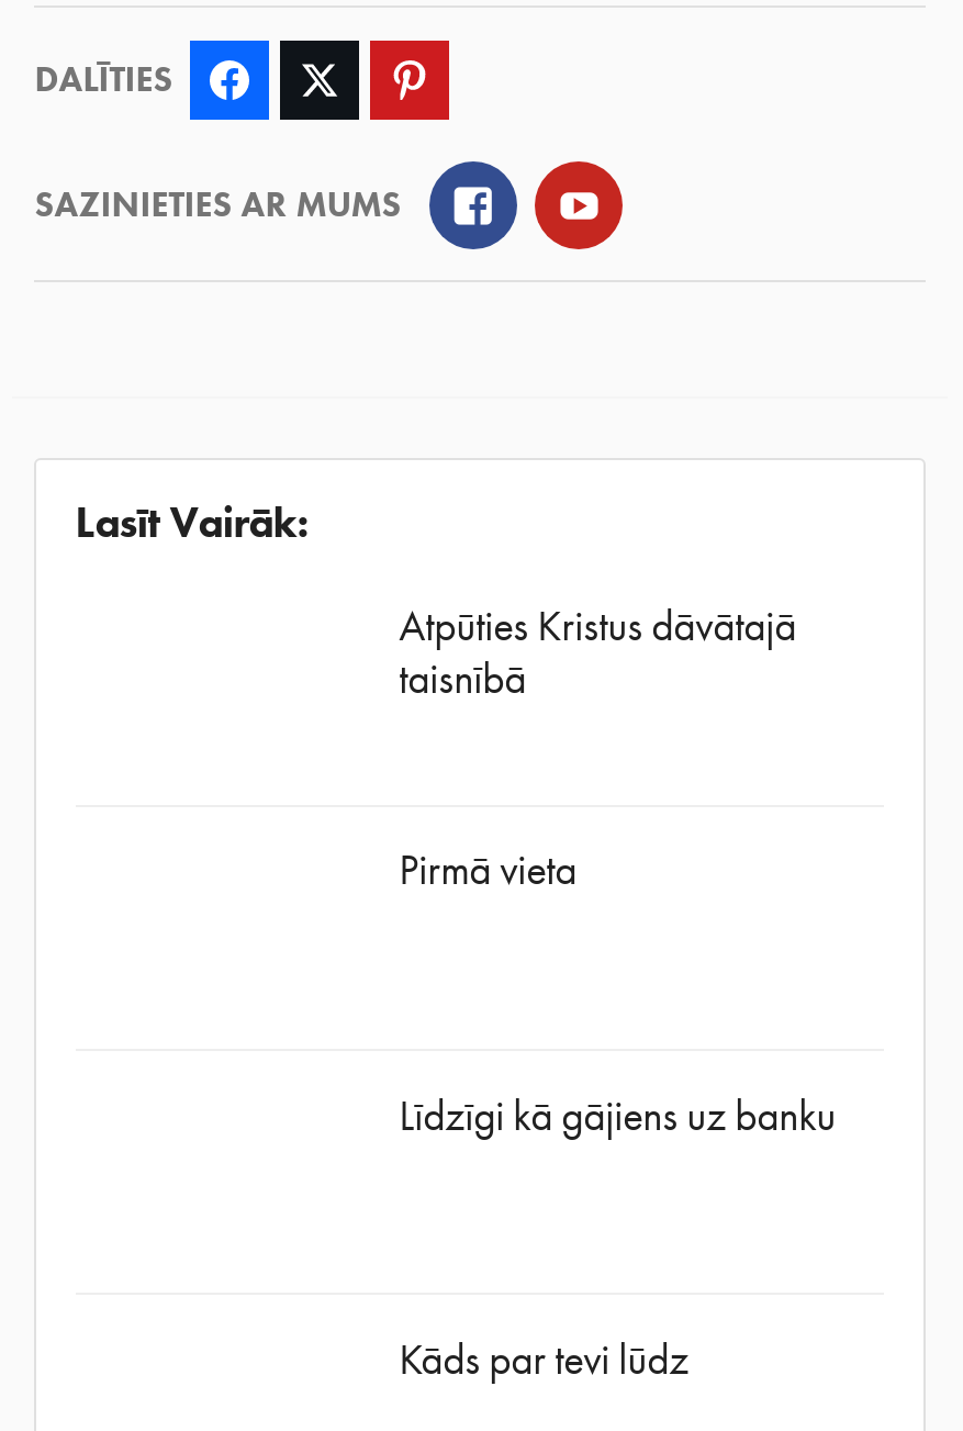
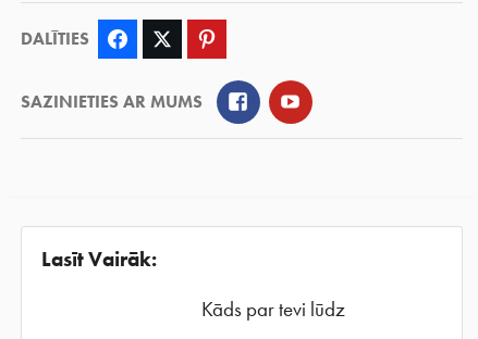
[399,598,796,898] Atpūties Kristus dāvātajā | taisnībā | Pirmā vieta -> none
[399,1087,836,1142] Līdzīgi kā gājiens uz banku -> none

